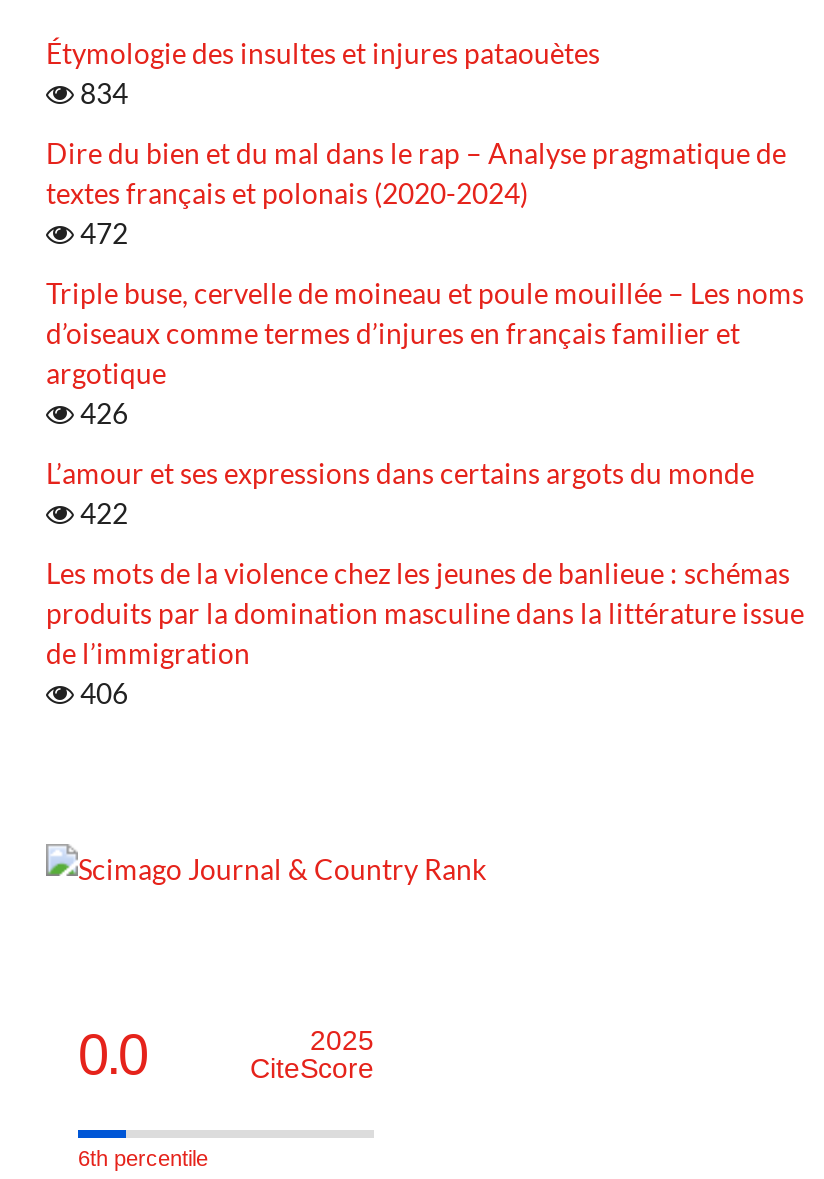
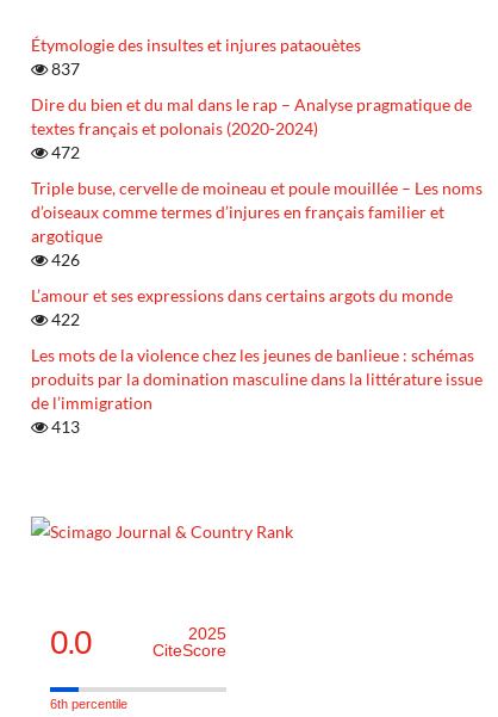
[74,77,128,111] 834 -> [48,59,80,79] 837
[74,677,128,711] 406 -> [48,417,80,437] 413

